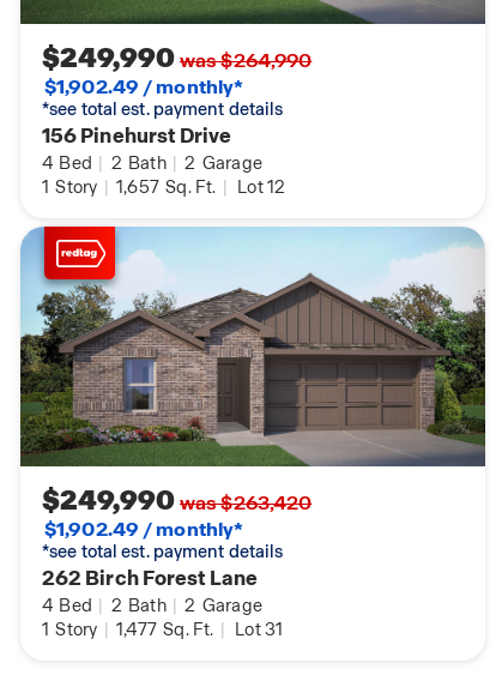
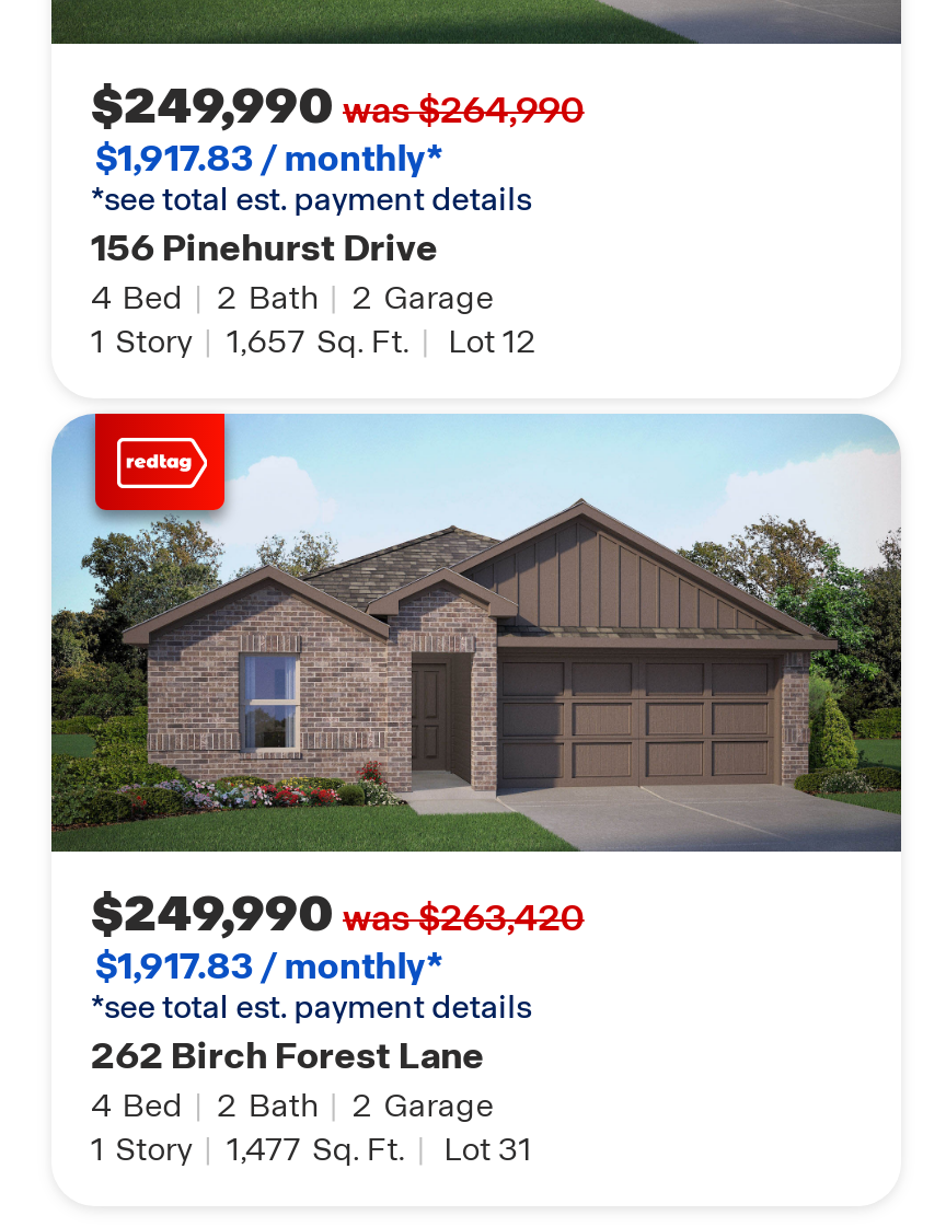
[44,75,243,100] $1,902.49 / monthly* -> [95,136,444,182] $1,917.83 / monthly*
[44,517,243,542] $1,902.49 / monthly* -> [95,944,444,990] $1,917.83 / monthly*

